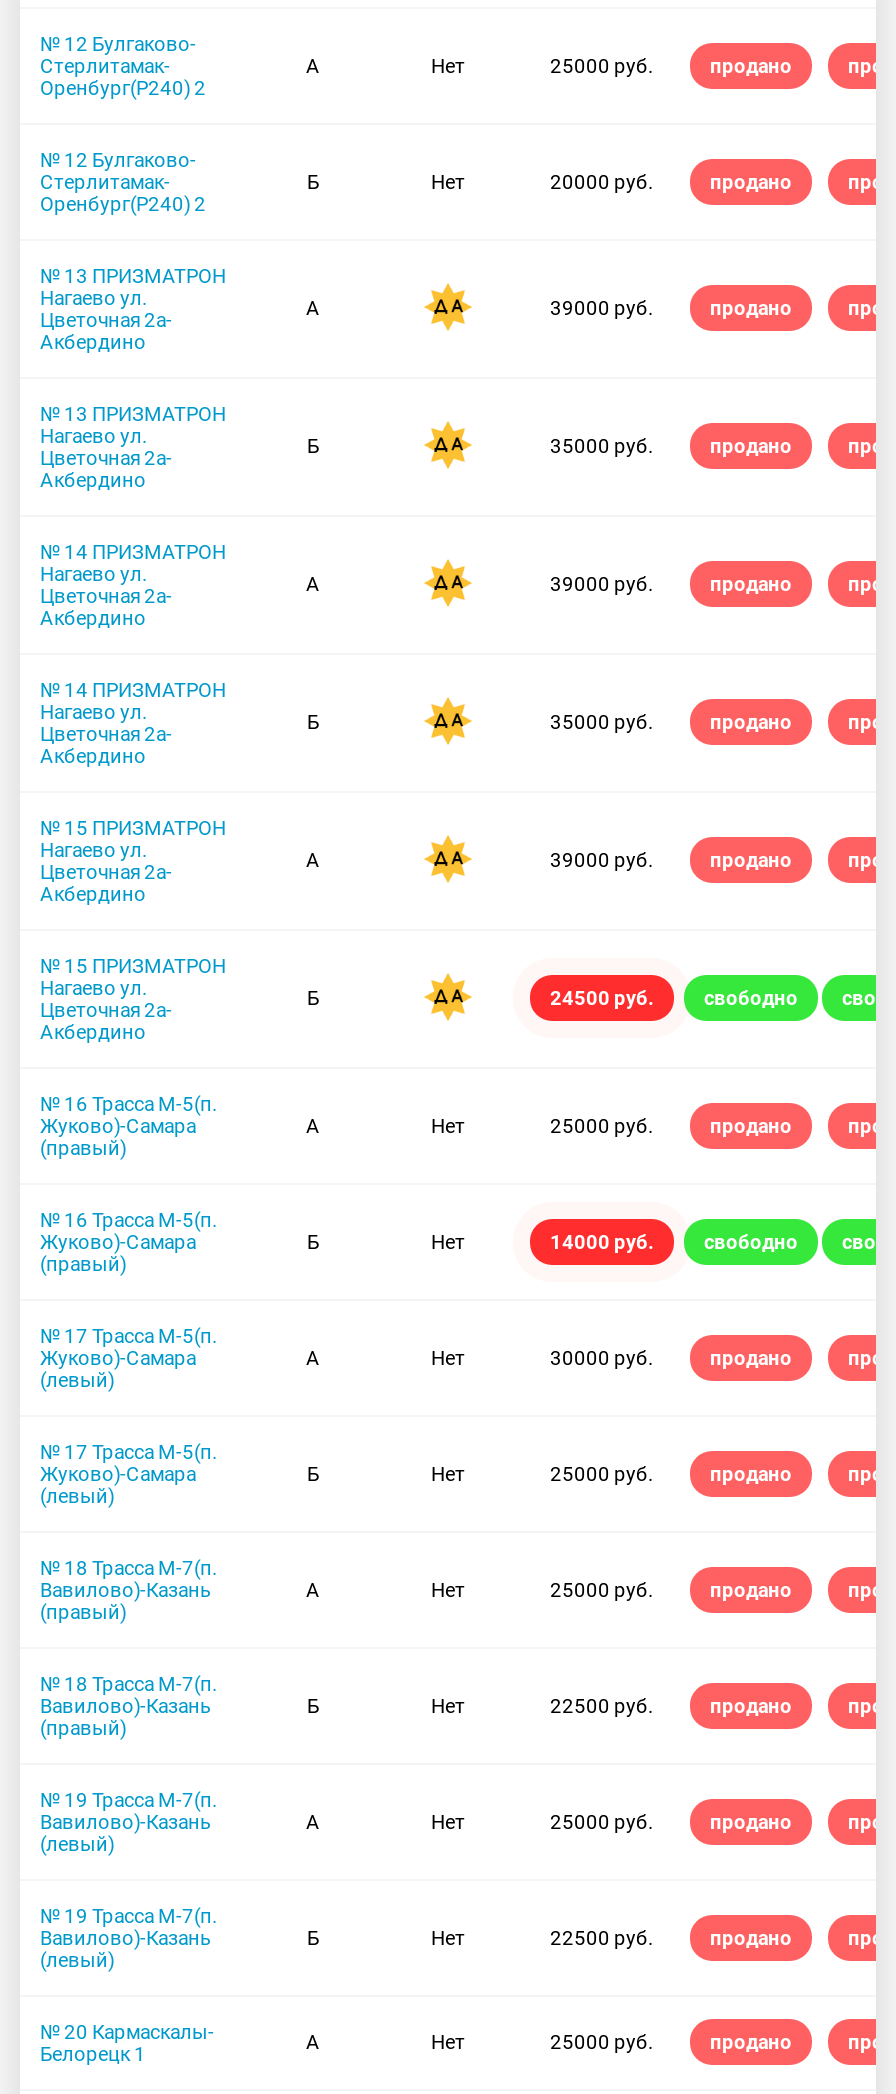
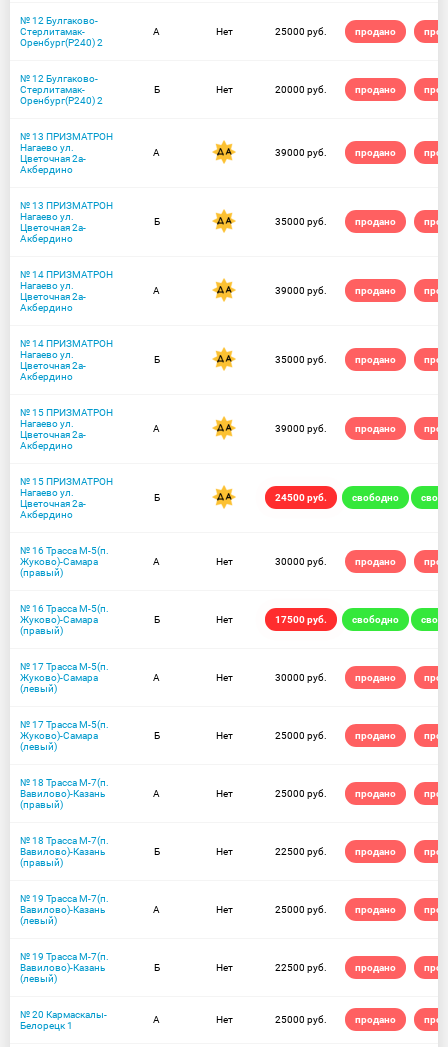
[550,1115,654,1137] 25000 руб. -> [275,556,327,567] 30000 руб.
[550,1231,654,1253] 14000 руб. -> [275,614,327,625] 17500 руб.

